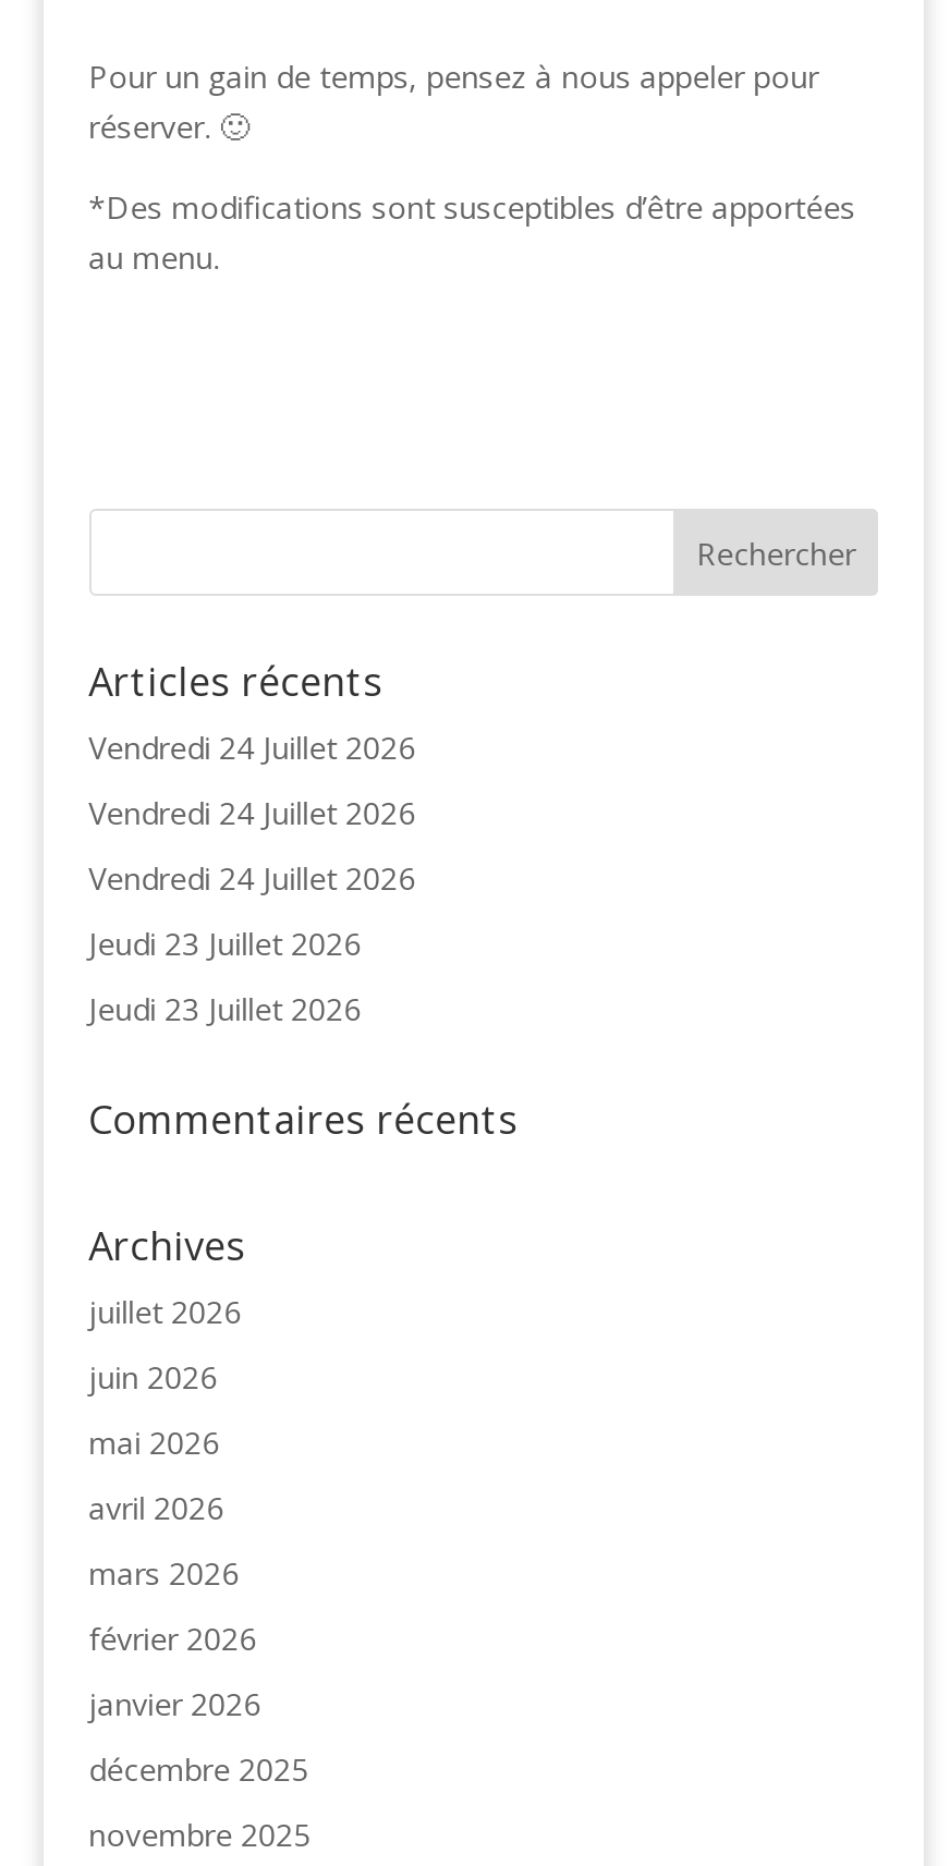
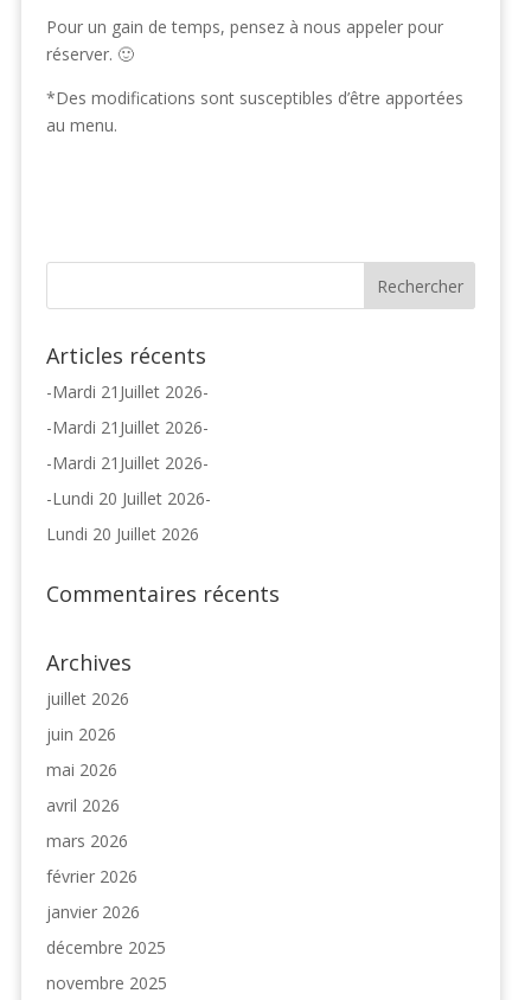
[88,726,415,768] Vendredi 24 Juillet 2026 -> [46,380,208,403] -Mardi 21Juillet 2026-
[88,791,415,833] Vendredi 24 Juillet 2026 -> [46,416,208,438] -Mardi 21Juillet 2026-
[88,857,415,898] Vendredi 24 Juillet 2026 -> [46,451,208,474] -Mardi 21Juillet 2026-
[88,922,361,964] Jeudi 23 Juillet 2026 -> [46,487,210,509] -Lundi 20 Juillet 2026-
[88,988,361,1029] Jeudi 23 Juillet 2026 -> [46,522,199,545] Lundi 20 Juillet 2026

